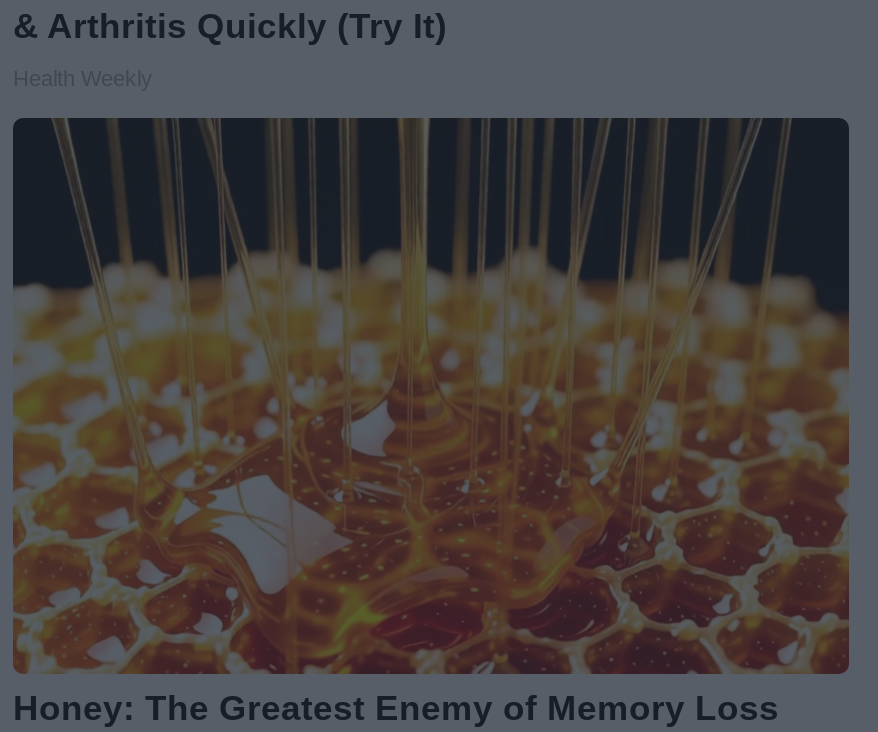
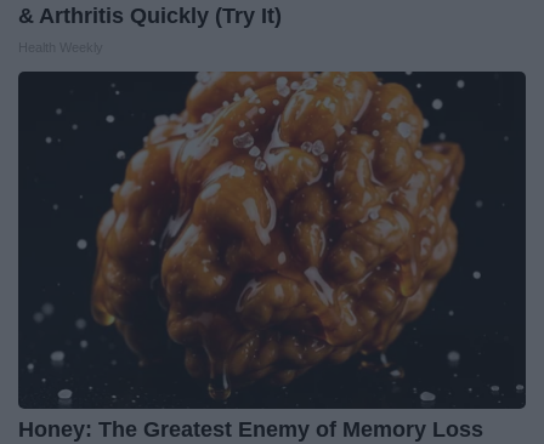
[11,116,851,676] [image] -> [17,70,527,410] [image]

